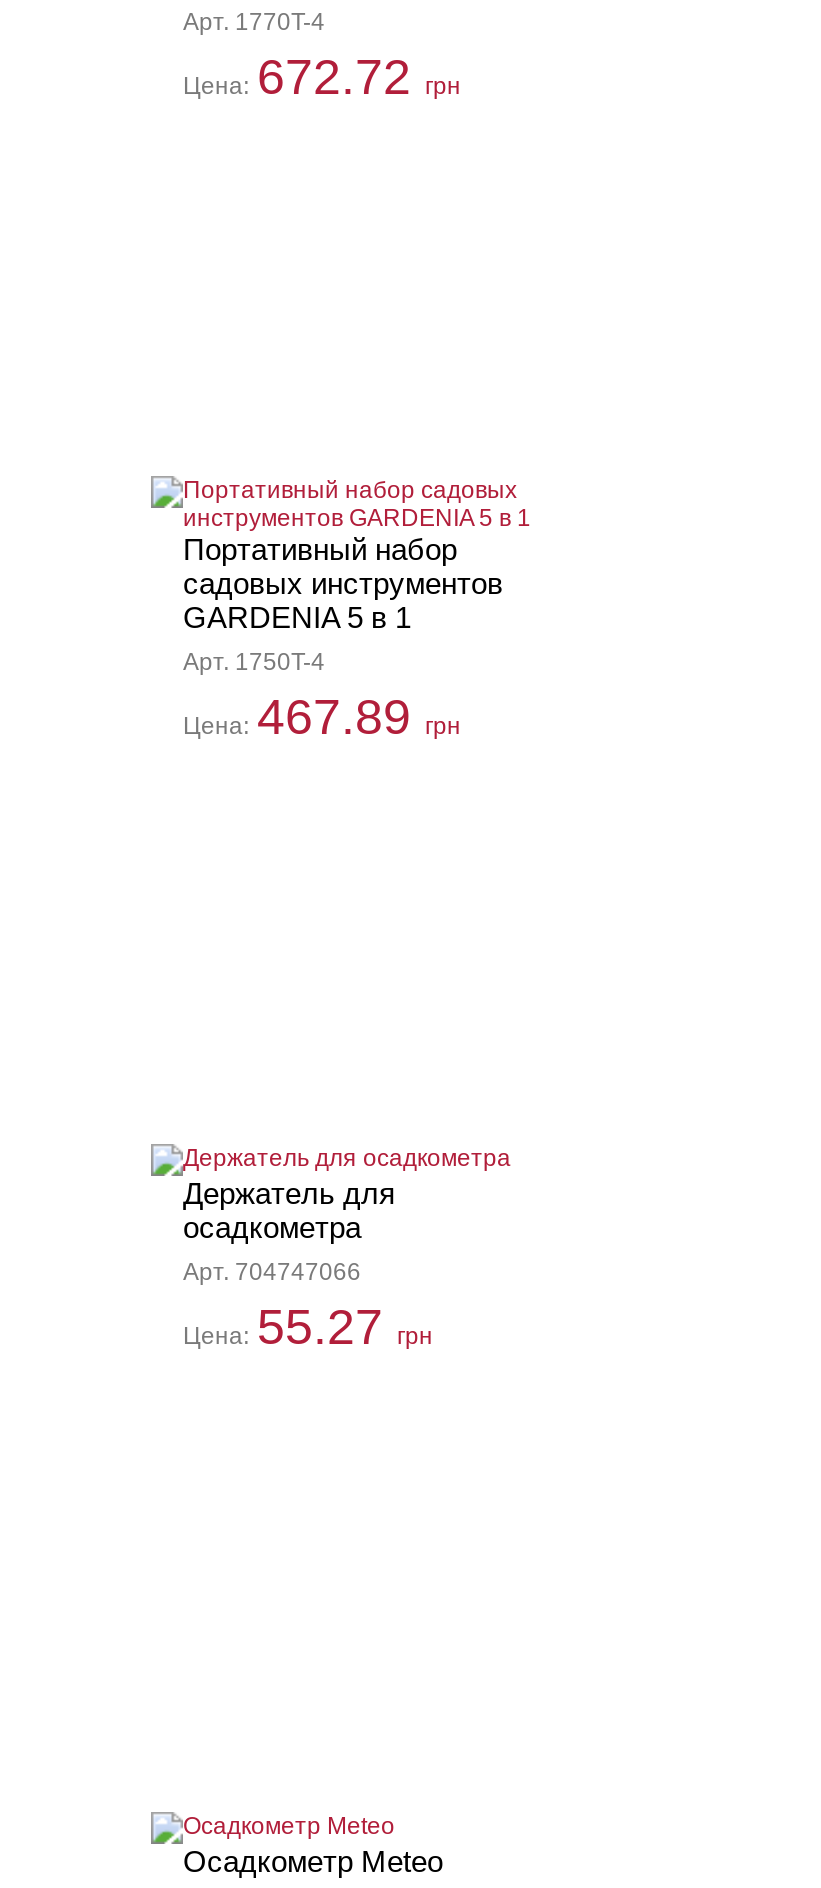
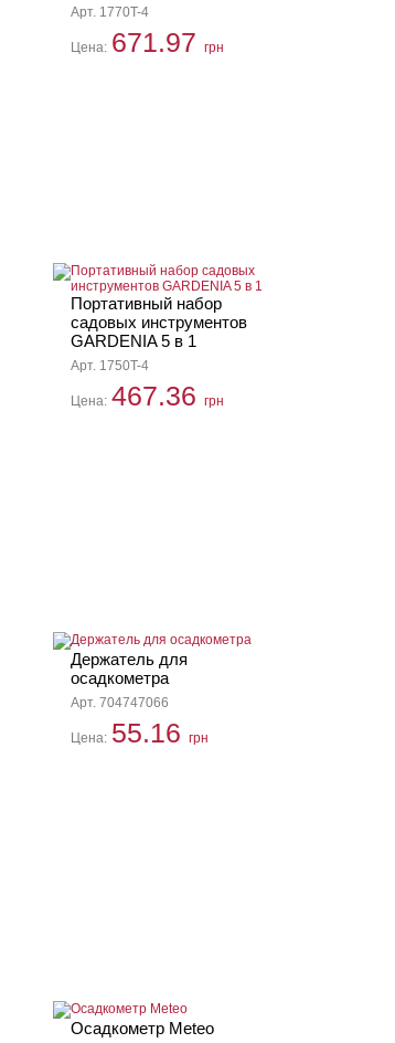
[183,48,461,104] Цена: 672.72 грн -> [71,27,224,57] Цена: 671.97 грн
[183,688,461,744] Цена: 467.89 грн -> [71,380,224,411] Цена: 467.36 грн
[183,1298,433,1354] Цена: 55.27 грн -> [71,717,209,748] Цена: 55.16 грн

